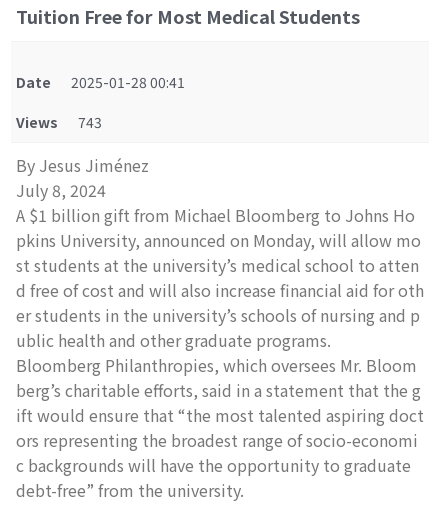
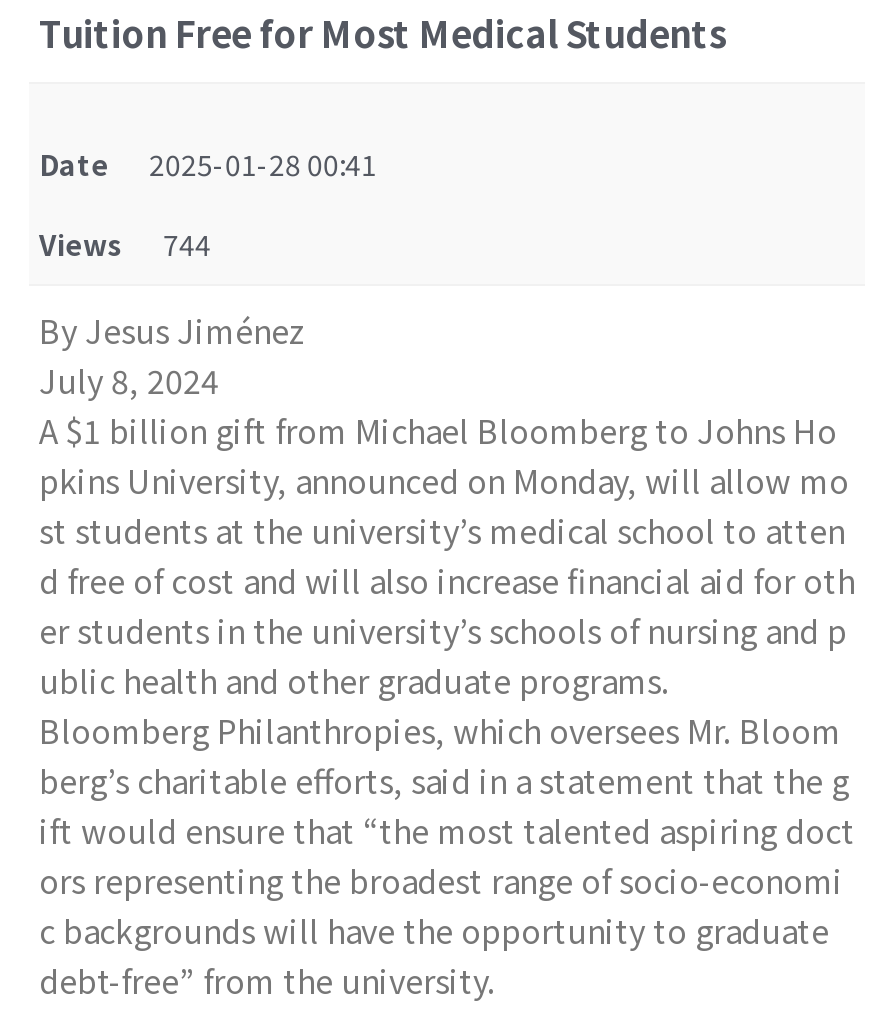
[16,112,102,132] Views 743 -> [39,224,211,264] Views 744

